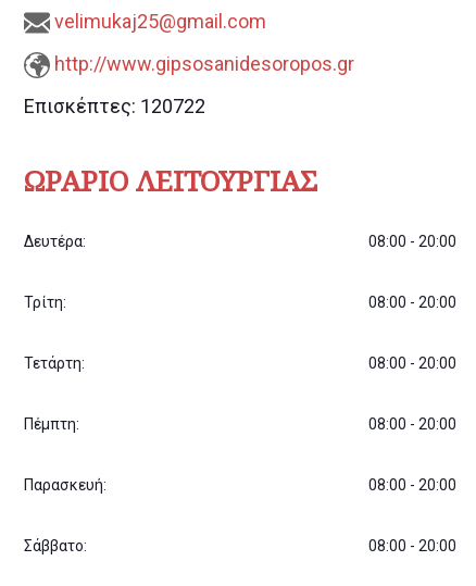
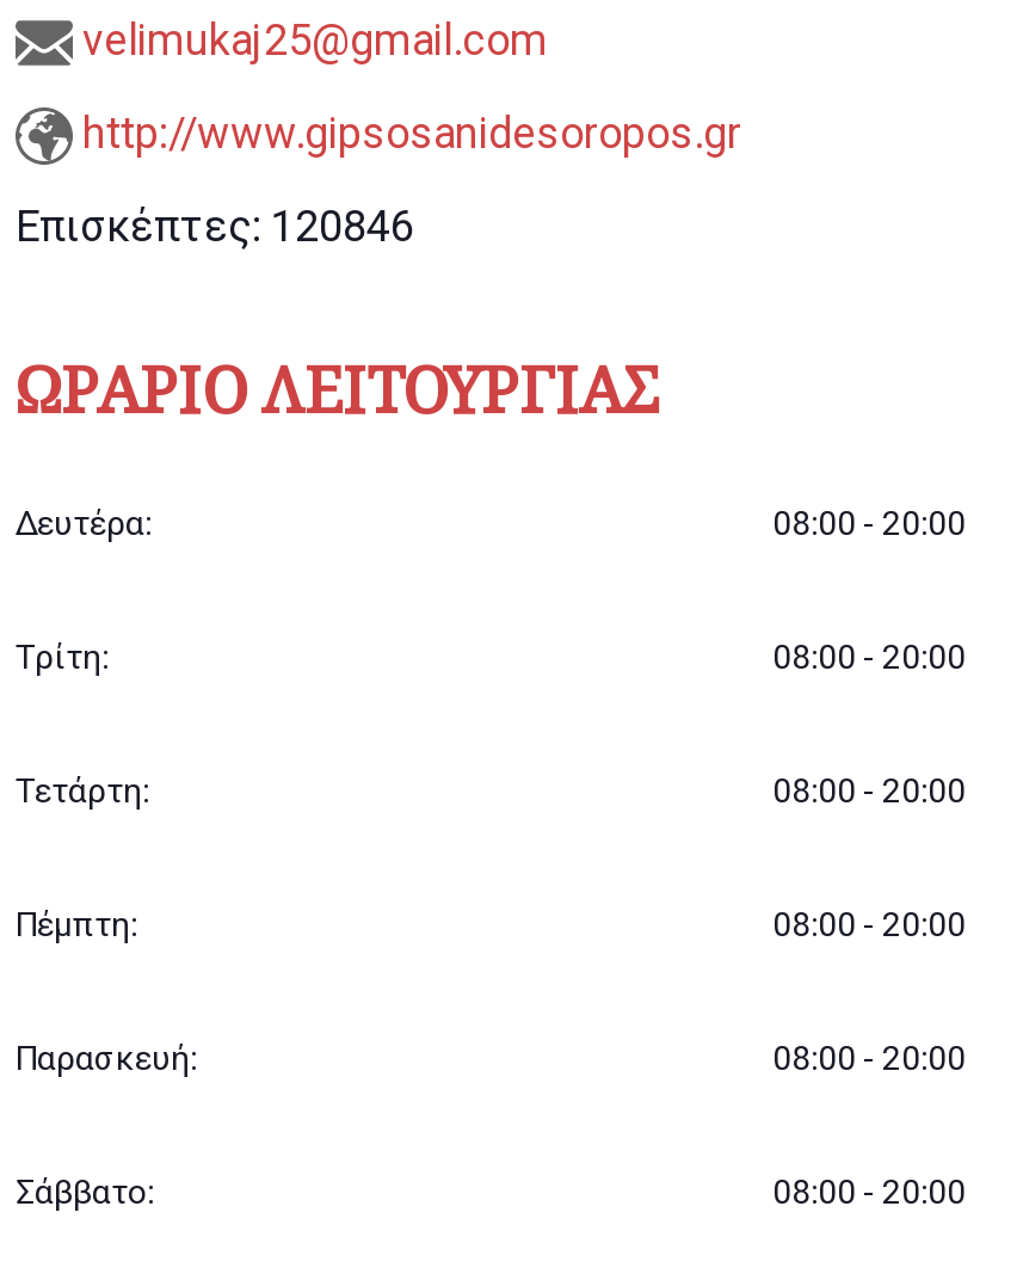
[24,95,205,117] Επισκέπτες: 120722 -> [16,201,414,251] Επισκέπτες: 120846

